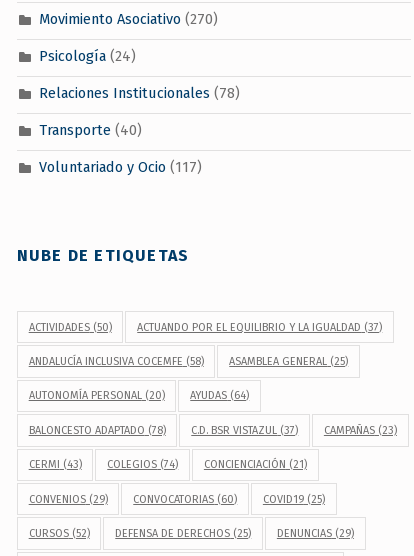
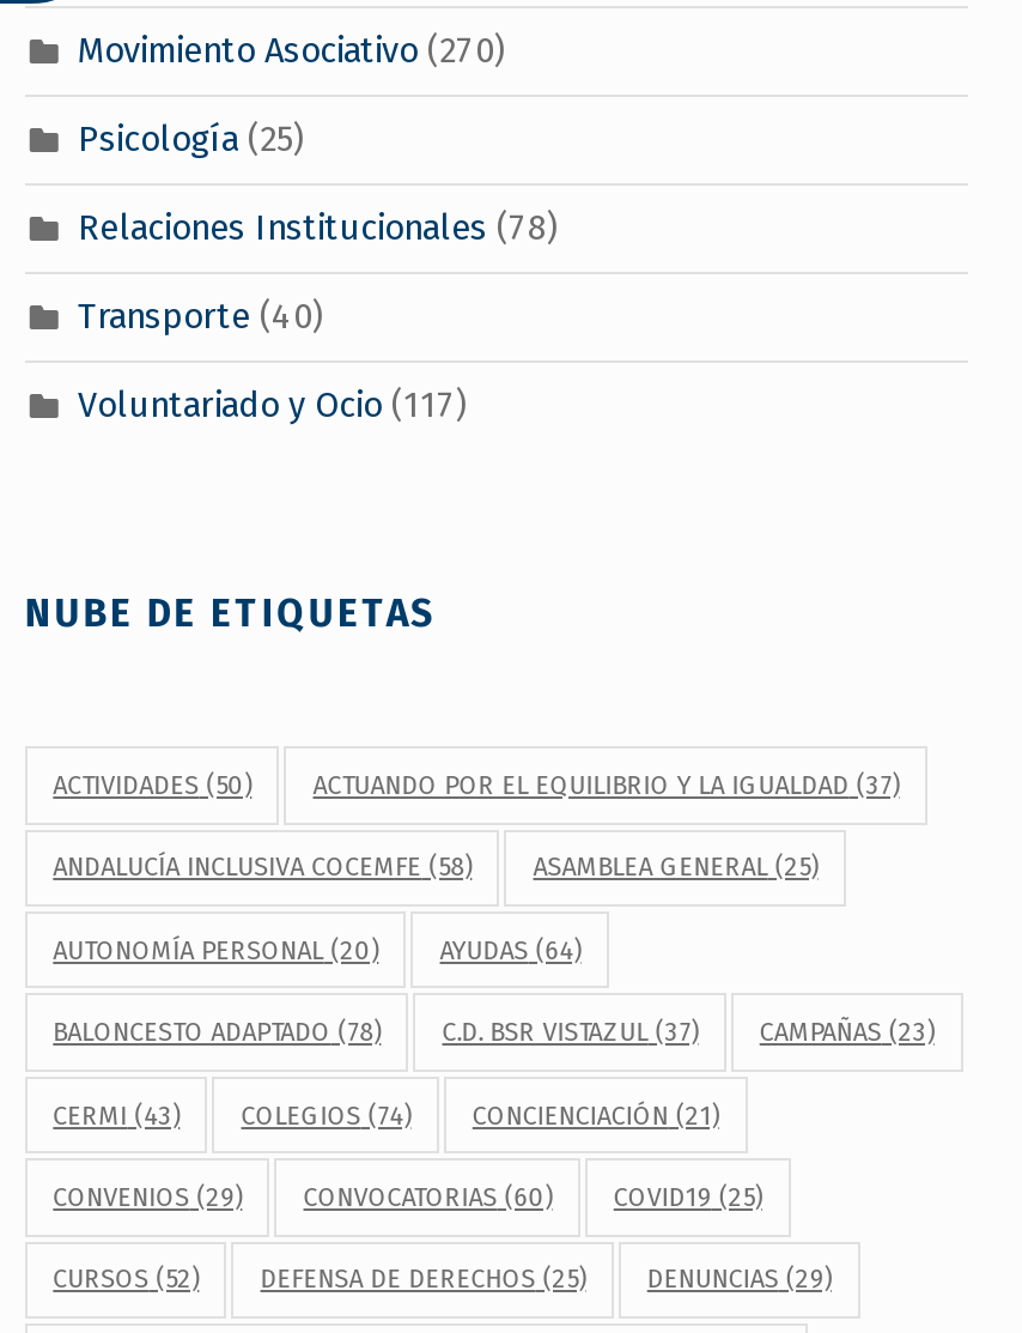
[39,48,136,66] Psicología (24) -> [78,117,305,160] Psicología (25)

